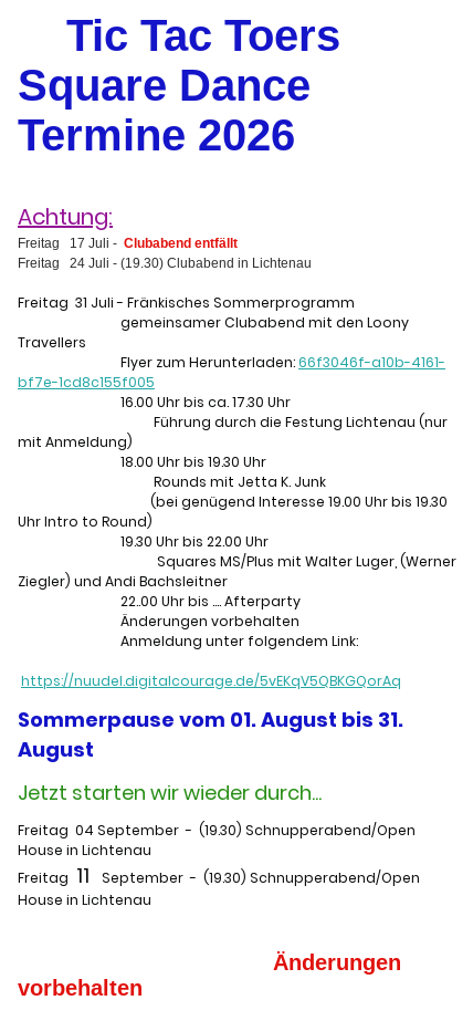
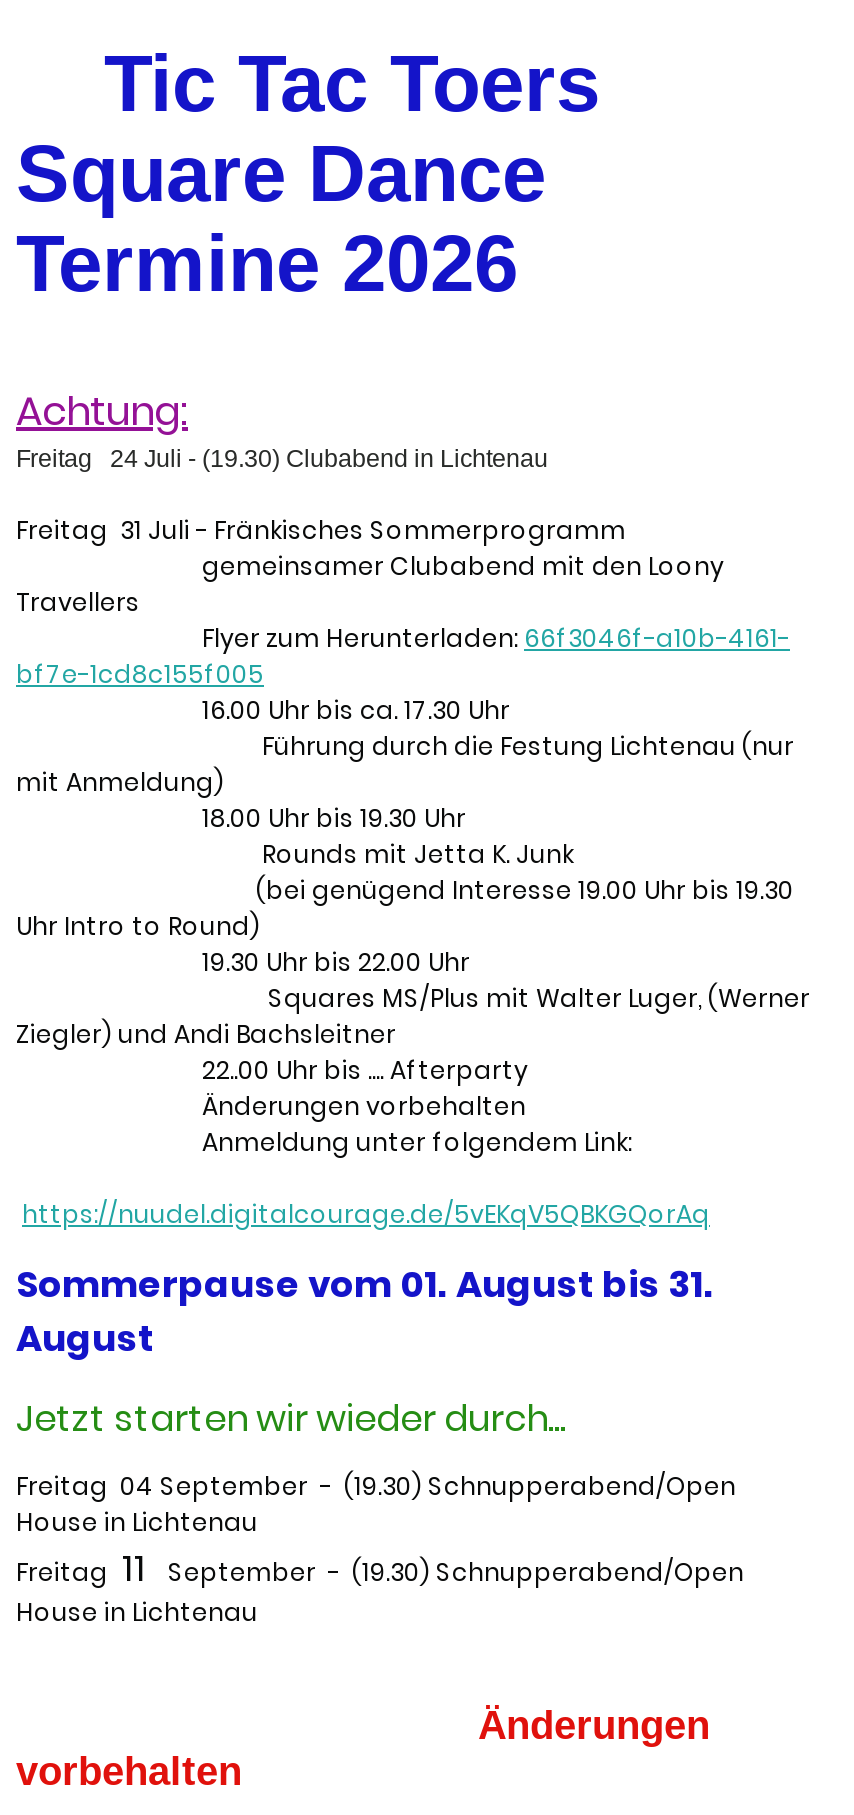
[18,235,238,251] Freitag 17 Juli - Clubabend entfällt -> none

